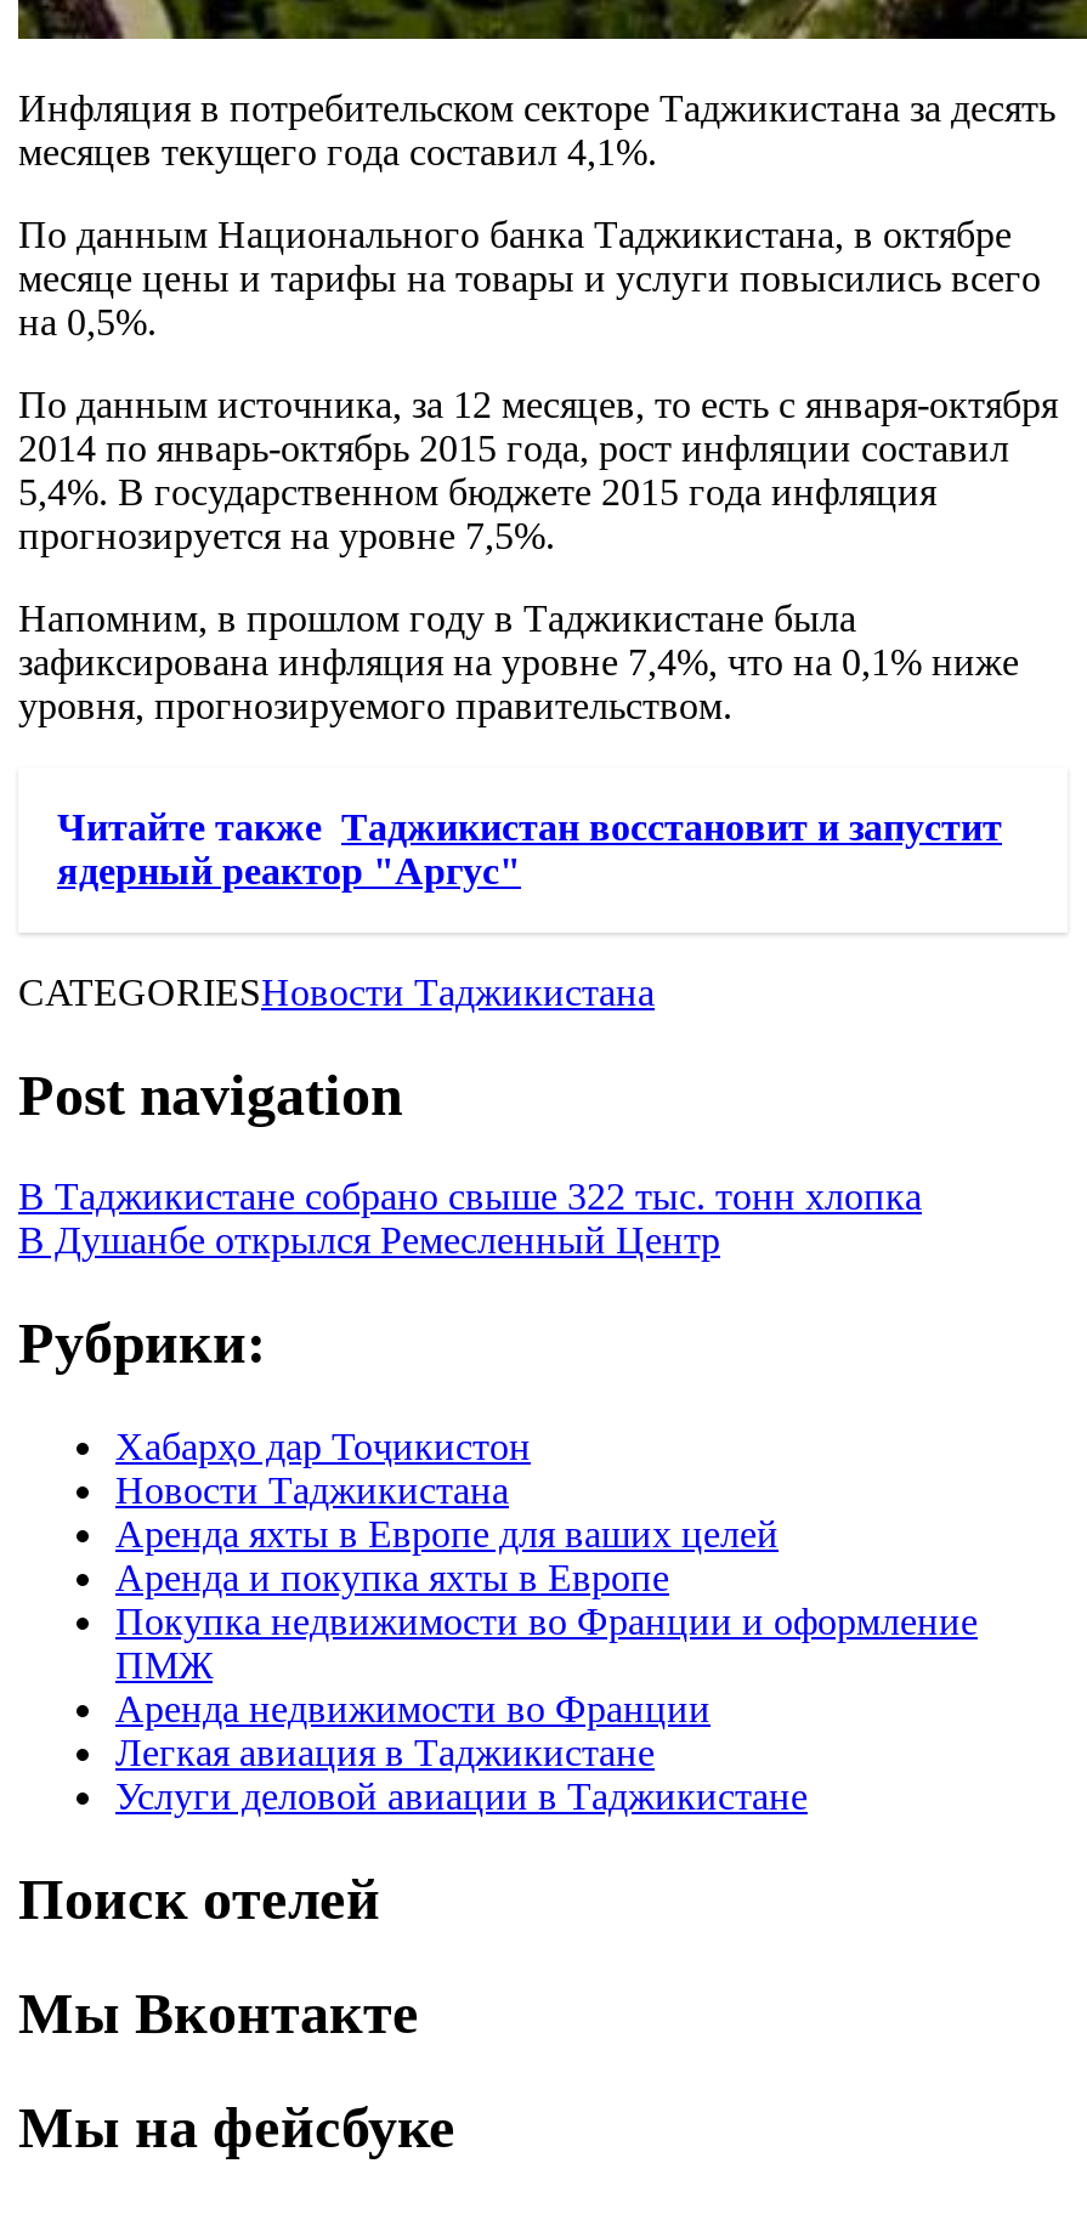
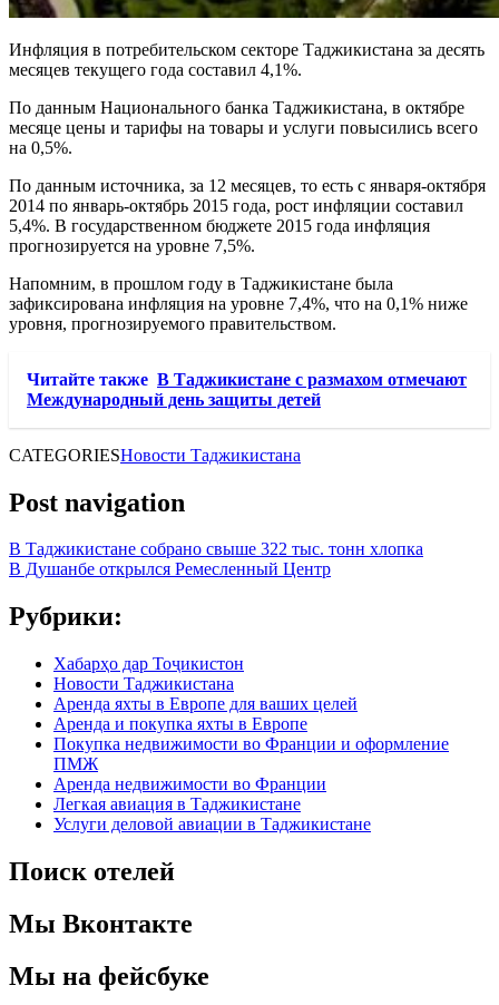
[57,805,1002,890] Читайте также Таджикистан восстановит и запустит | ядерный реактор "Аргус" -> [27,369,467,408] Читайте также В Таджикистане с размахом отмечают | Международный день защиты детей

